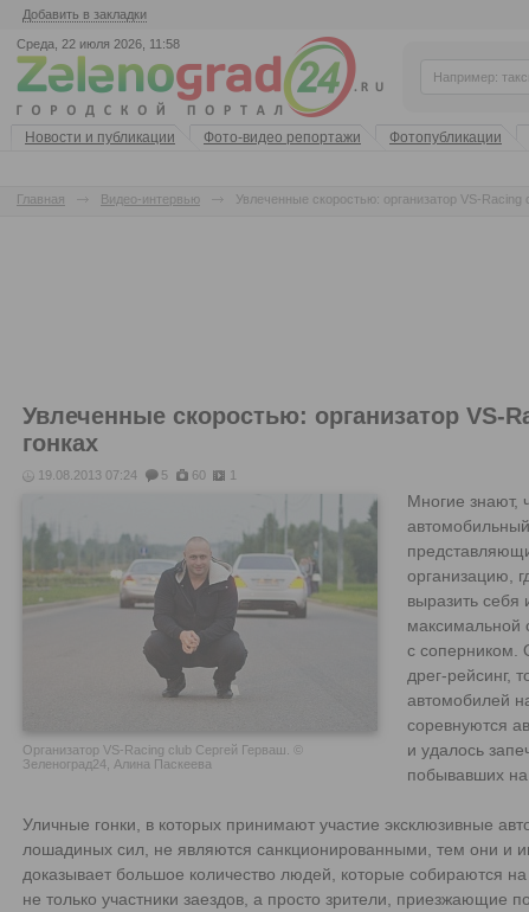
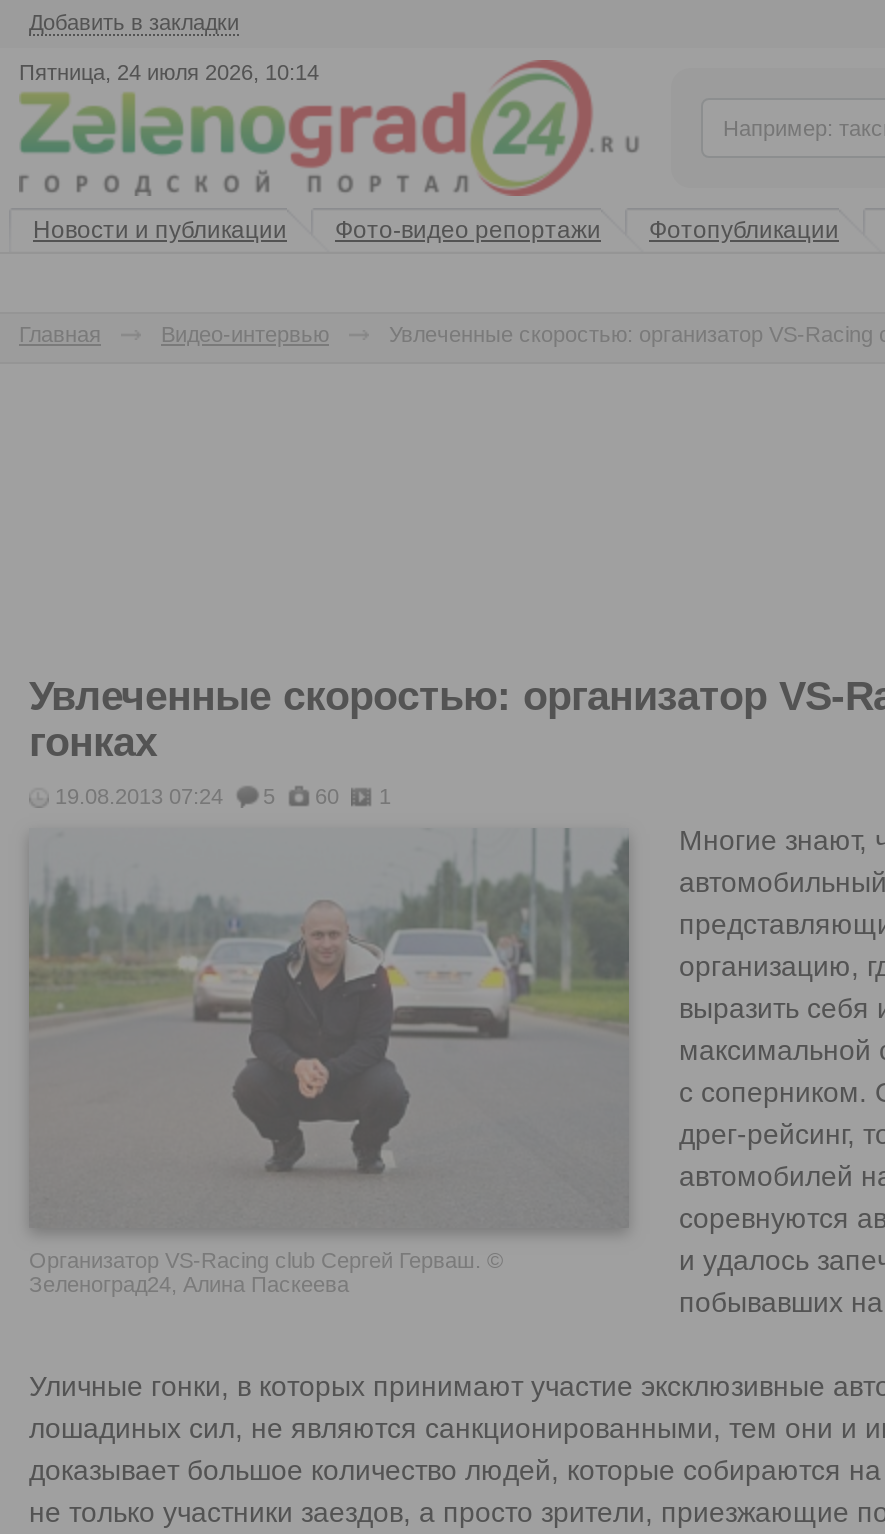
[17,37,180,51] Среда, 22 июля 2026, 11:58 -> [19,60,319,84] Пятница, 24 июля 2026, 10:14

